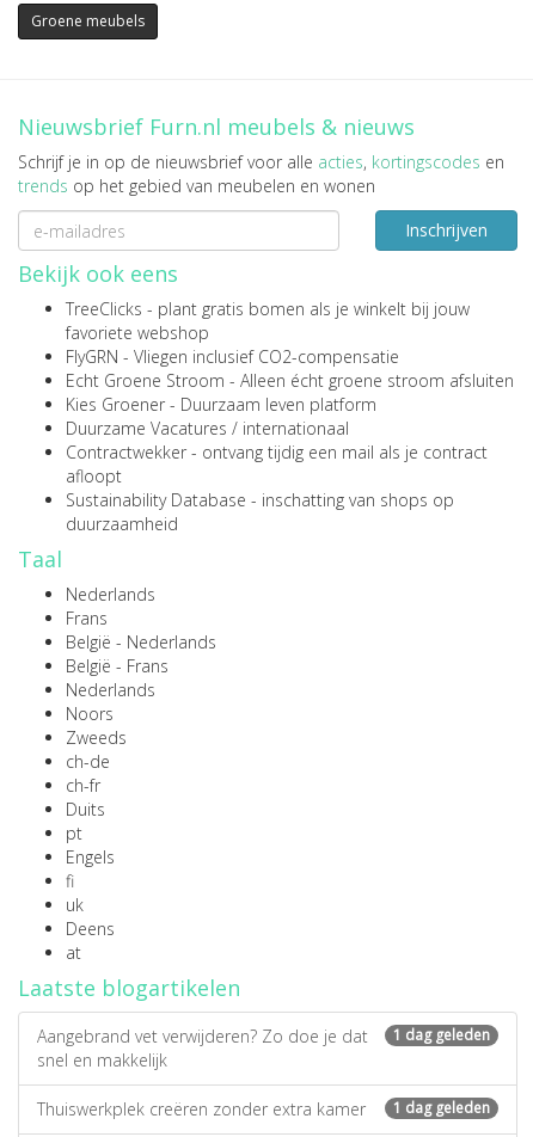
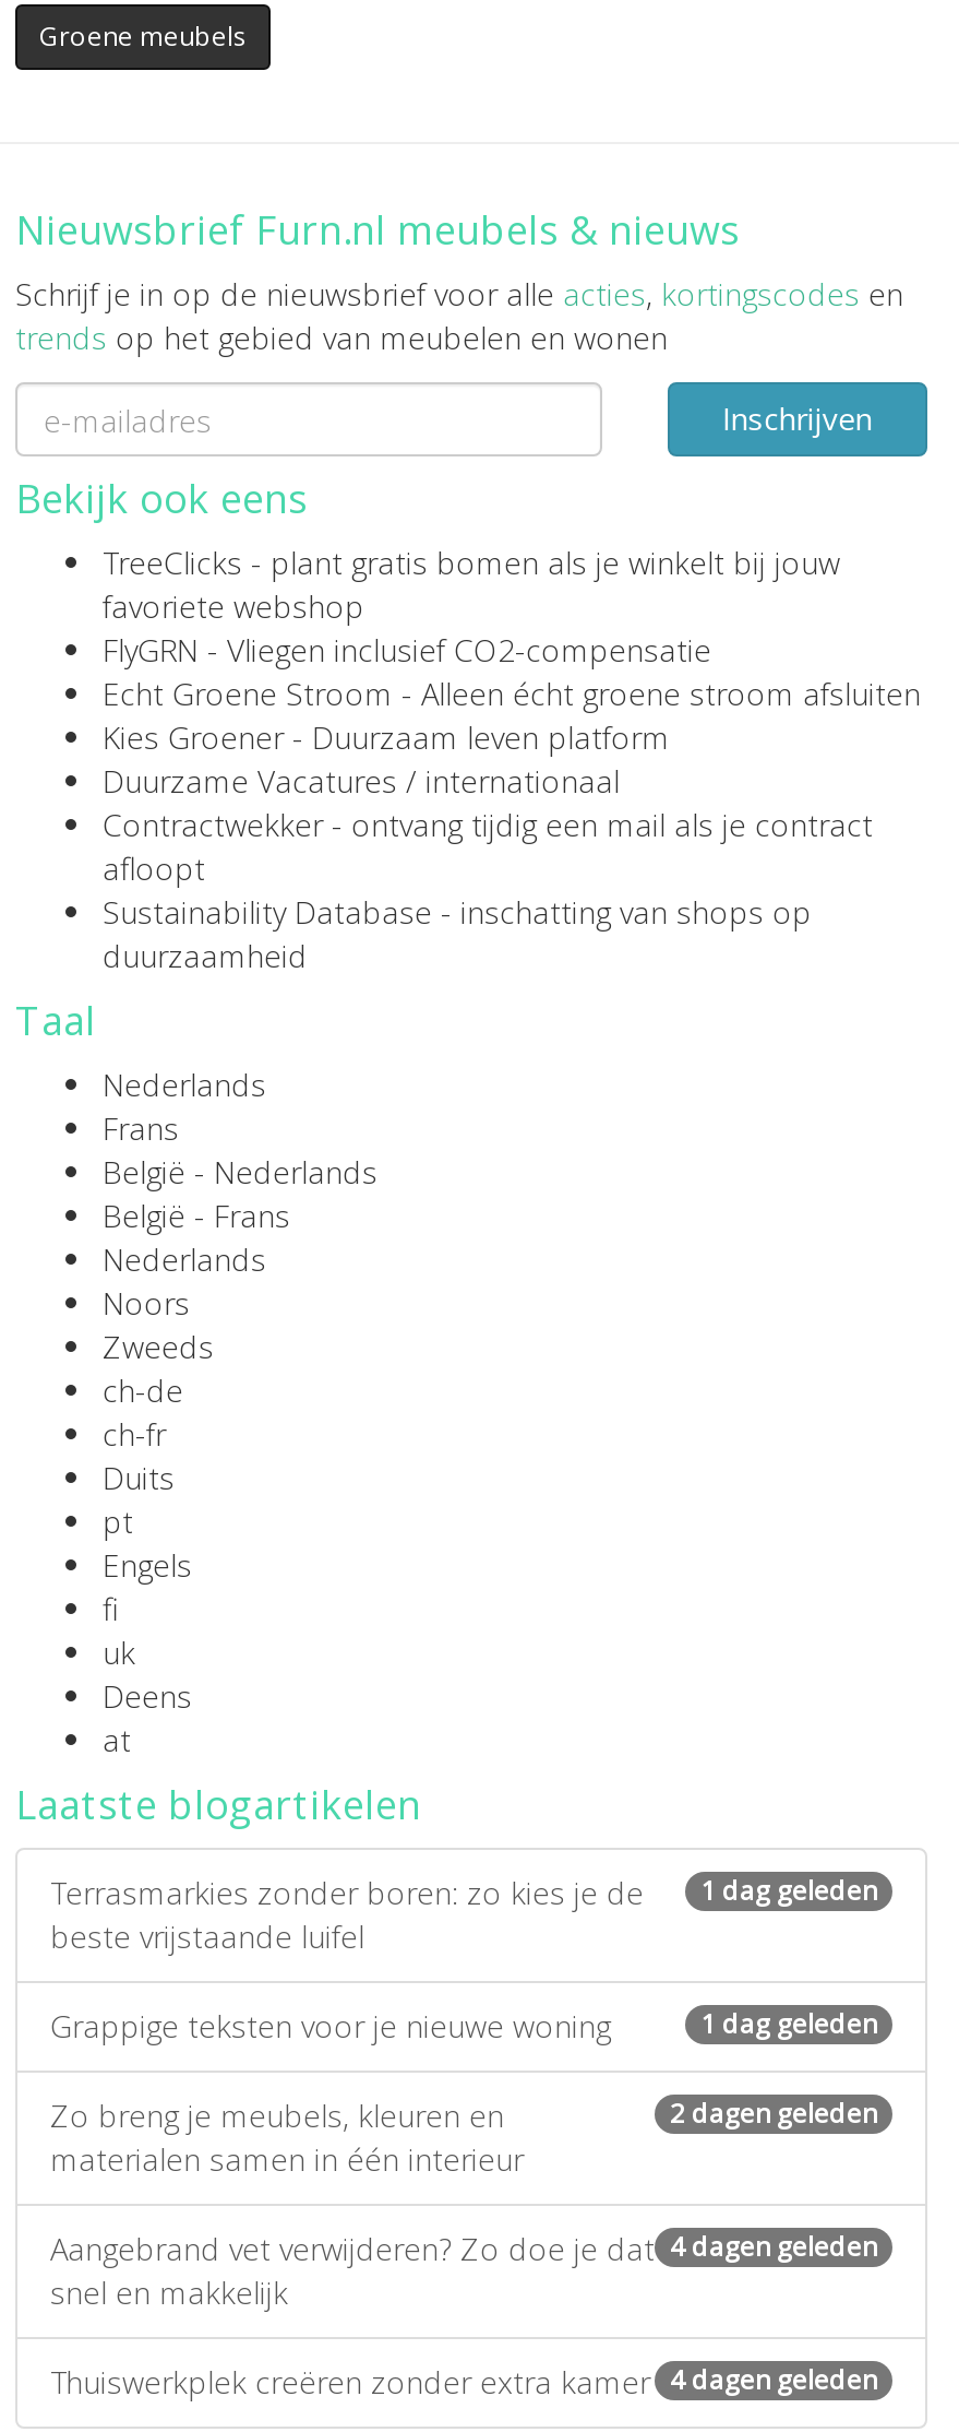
none -> [50,1872,877,2265] Terrasmarkies zonder boren: zo kies je de | beste vrijstaande luifel | 1 dag geleden | Grappige teksten voor je nieuwe woning | 2 dagen geleden | Zo breng je meubels, kleuren en | materialen samen in één interieur | 4 dagen geleden
[393,1098,490,1118] 1 dag geleden -> [670,2361,877,2398] 4 dagen geleden

